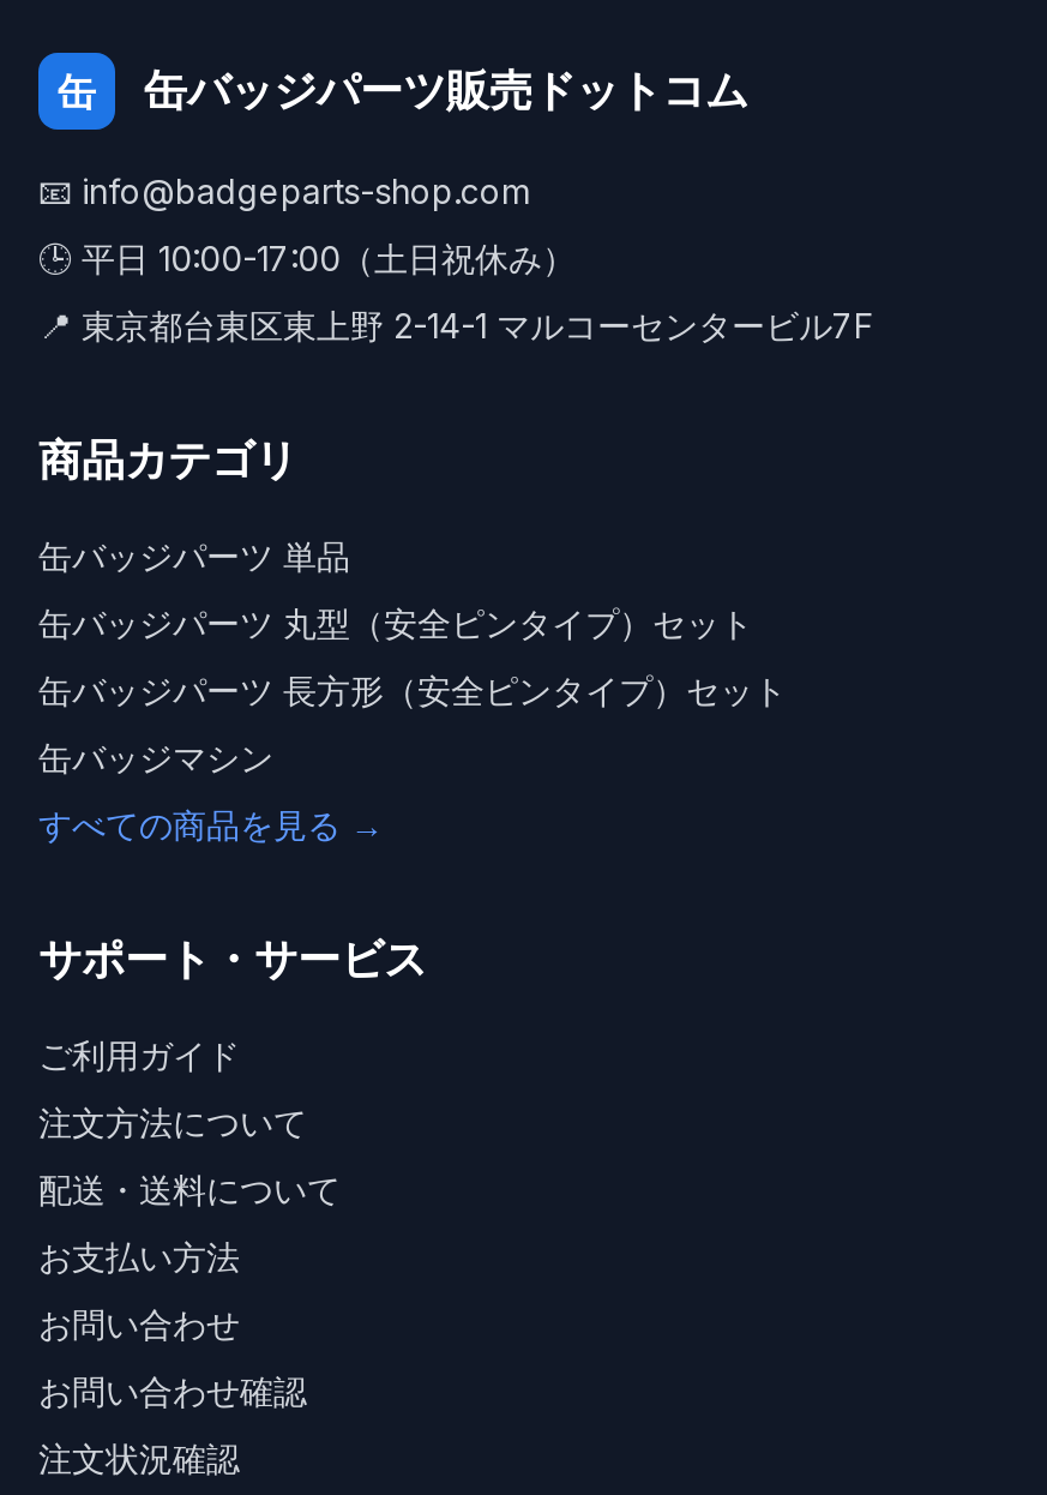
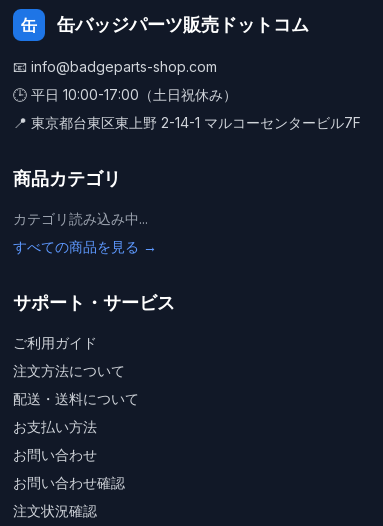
[38,535,787,777] 缶バッジパーツ 単品 | 缶バッジパーツ 丸型（安全ピンタイプ）セット | 缶バッジパーツ 長方形（安全ピンタイプ）セット | 缶バッジマシン -> [13,210,148,227] カテゴリ読み込み中...

